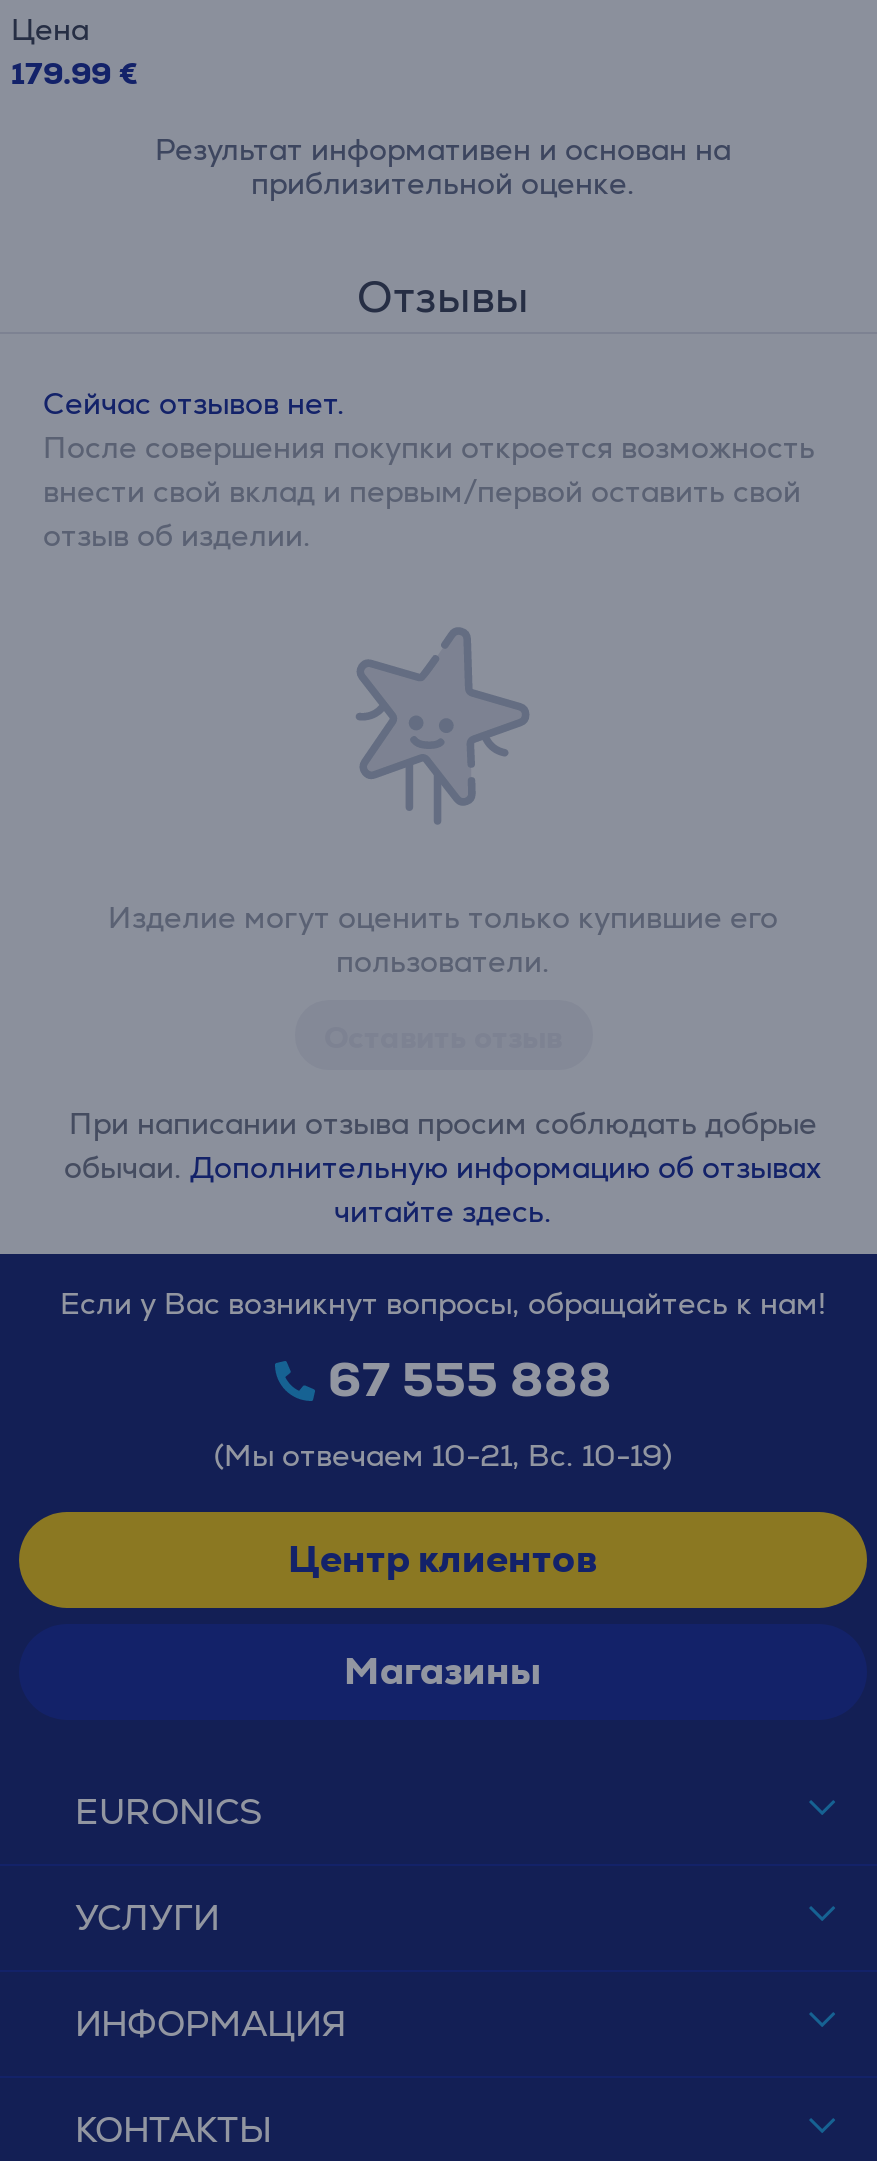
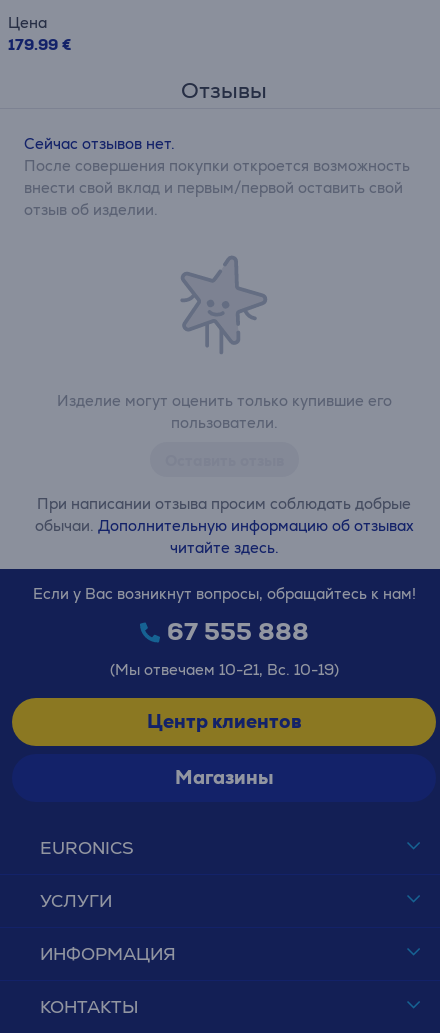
[155,129,731,201] Результат информативен и основан на | приблизительной оценке. -> none

